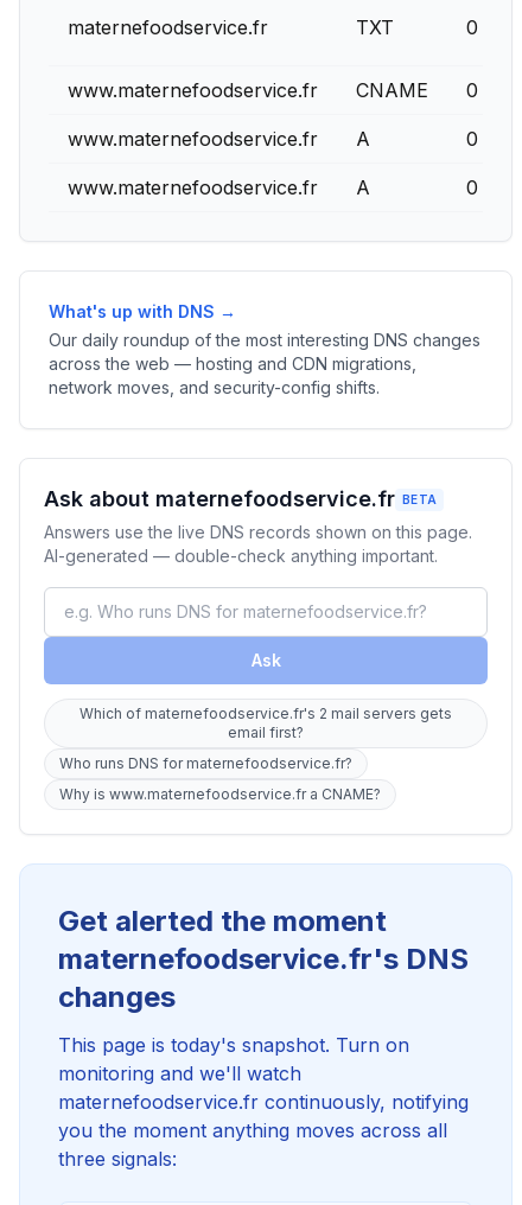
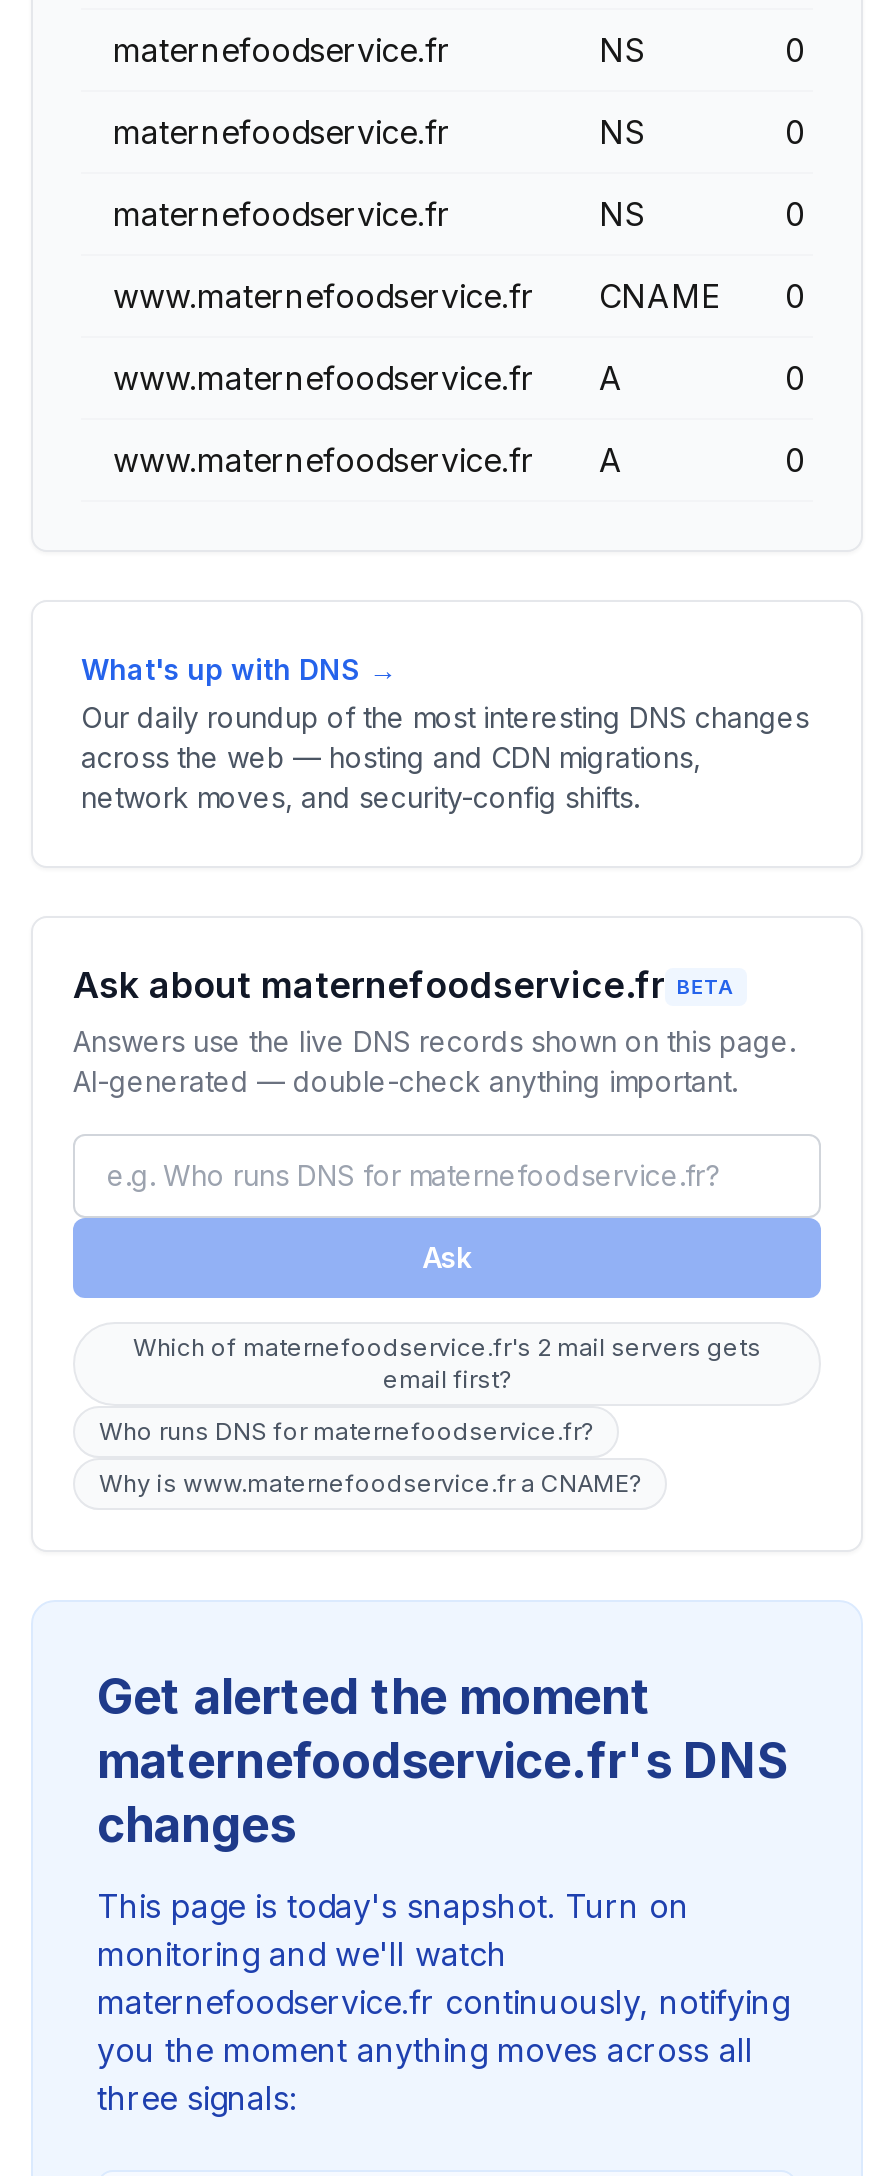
[356,15,394,39] TXT -> [113,30,805,234] NS | 0 | maternefoodservice.fr | NS | 0 | maternefoodservice.fr | NS

